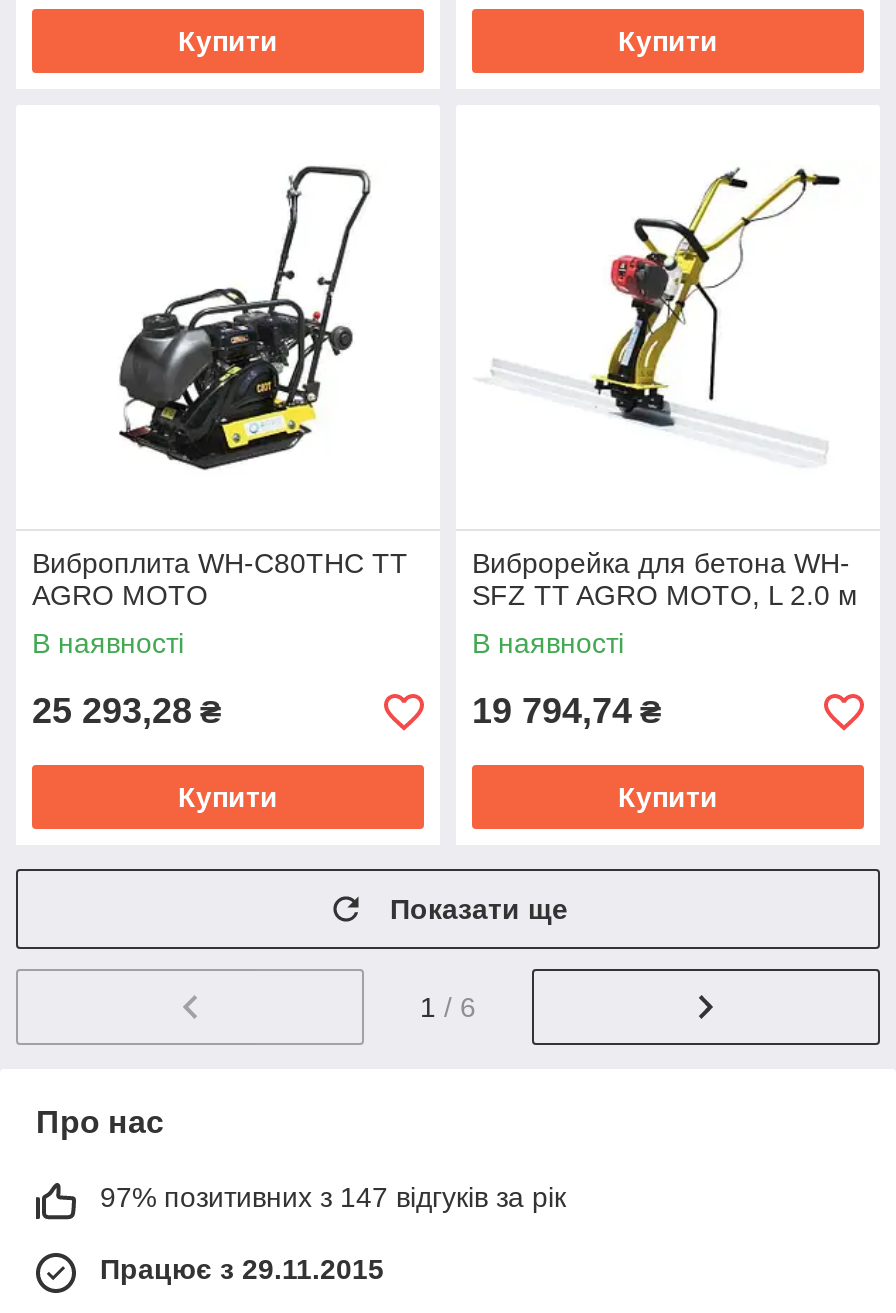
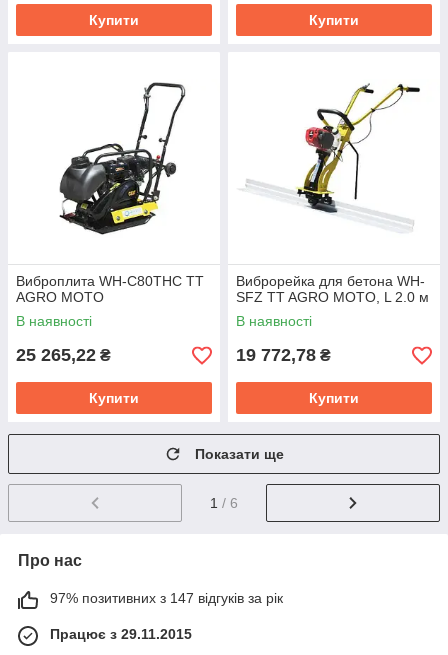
[32,692,222,732] 25 293,28 ₴ -> [16,345,111,365] 25 265,22 ₴
[472,692,662,732] 19 794,74 ₴ -> [236,345,331,365] 19 772,78 ₴

